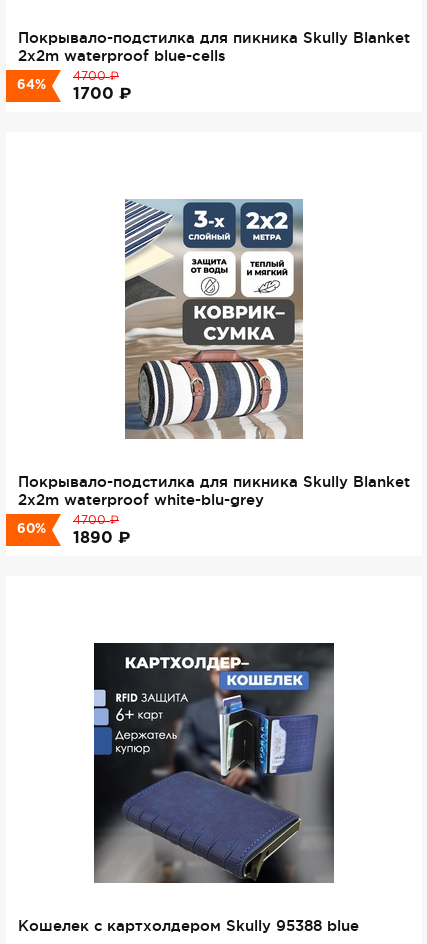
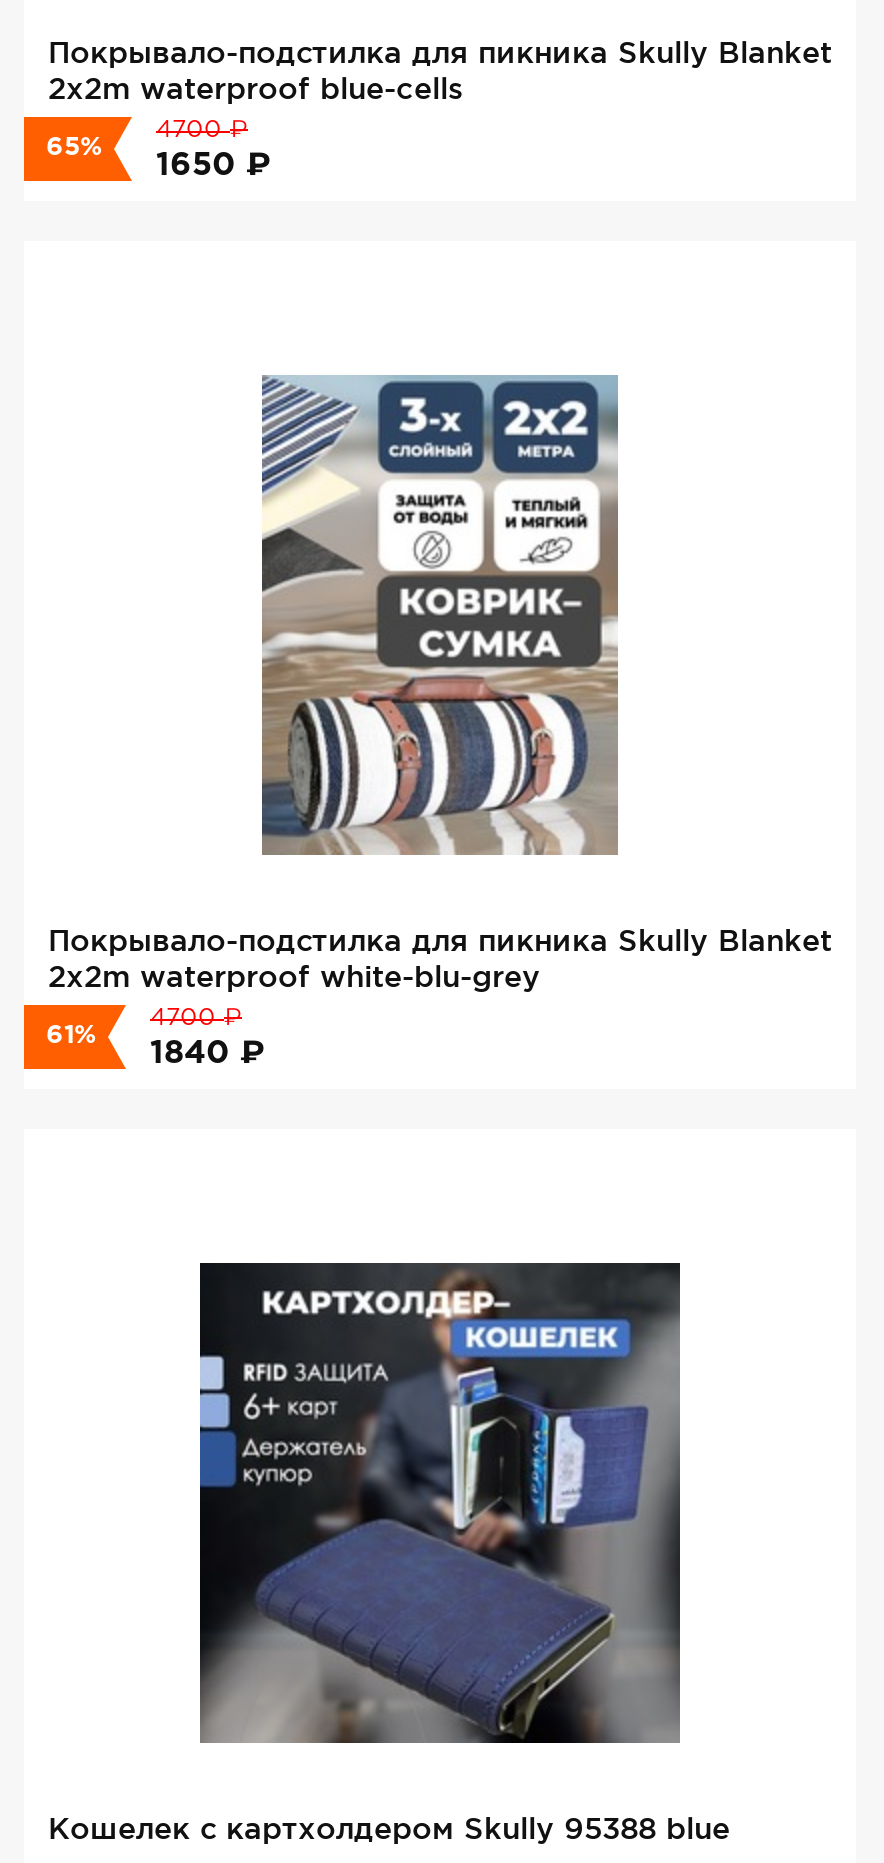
[17,80,46,91] 64% -> [46,137,102,159] 65%
[73,83,131,102] 1700 ₽ -> [156,144,270,182] 1650 ₽
[17,524,46,535] 60% -> [46,1025,96,1047] 61%
[73,527,130,546] 1890 ₽ -> [150,1032,264,1070] 1840 ₽

